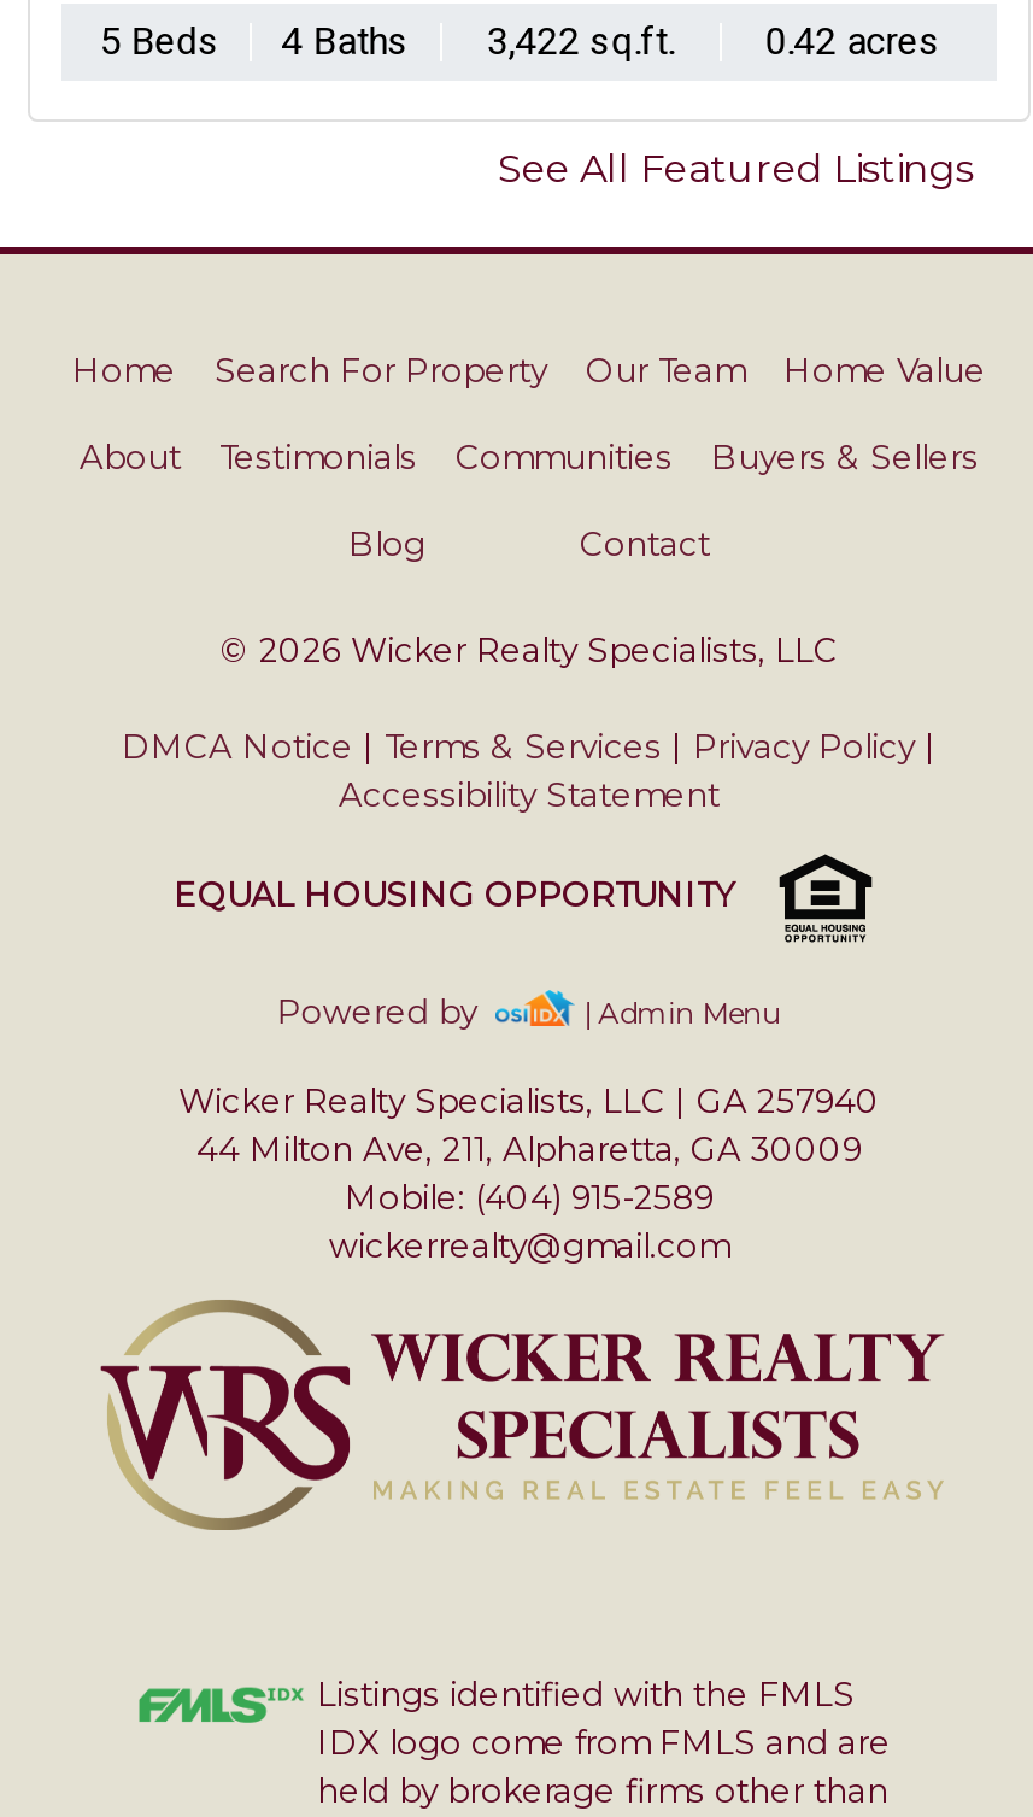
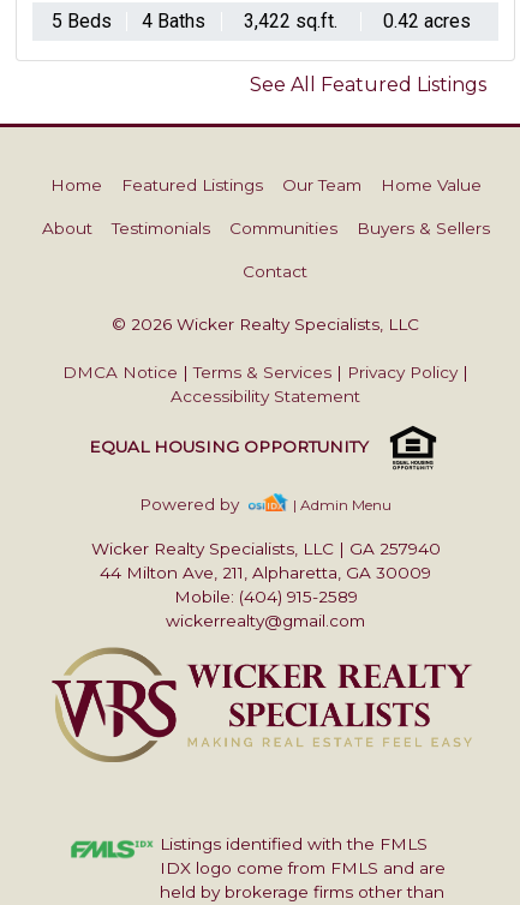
[215,351,547,389] Search For Property -> [121,175,262,194] Featured Listings
[348,524,425,563] Blog -> none

